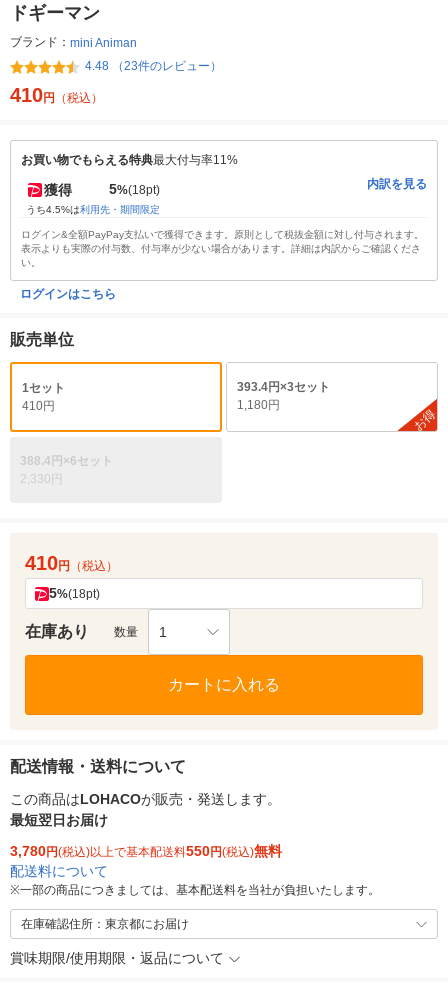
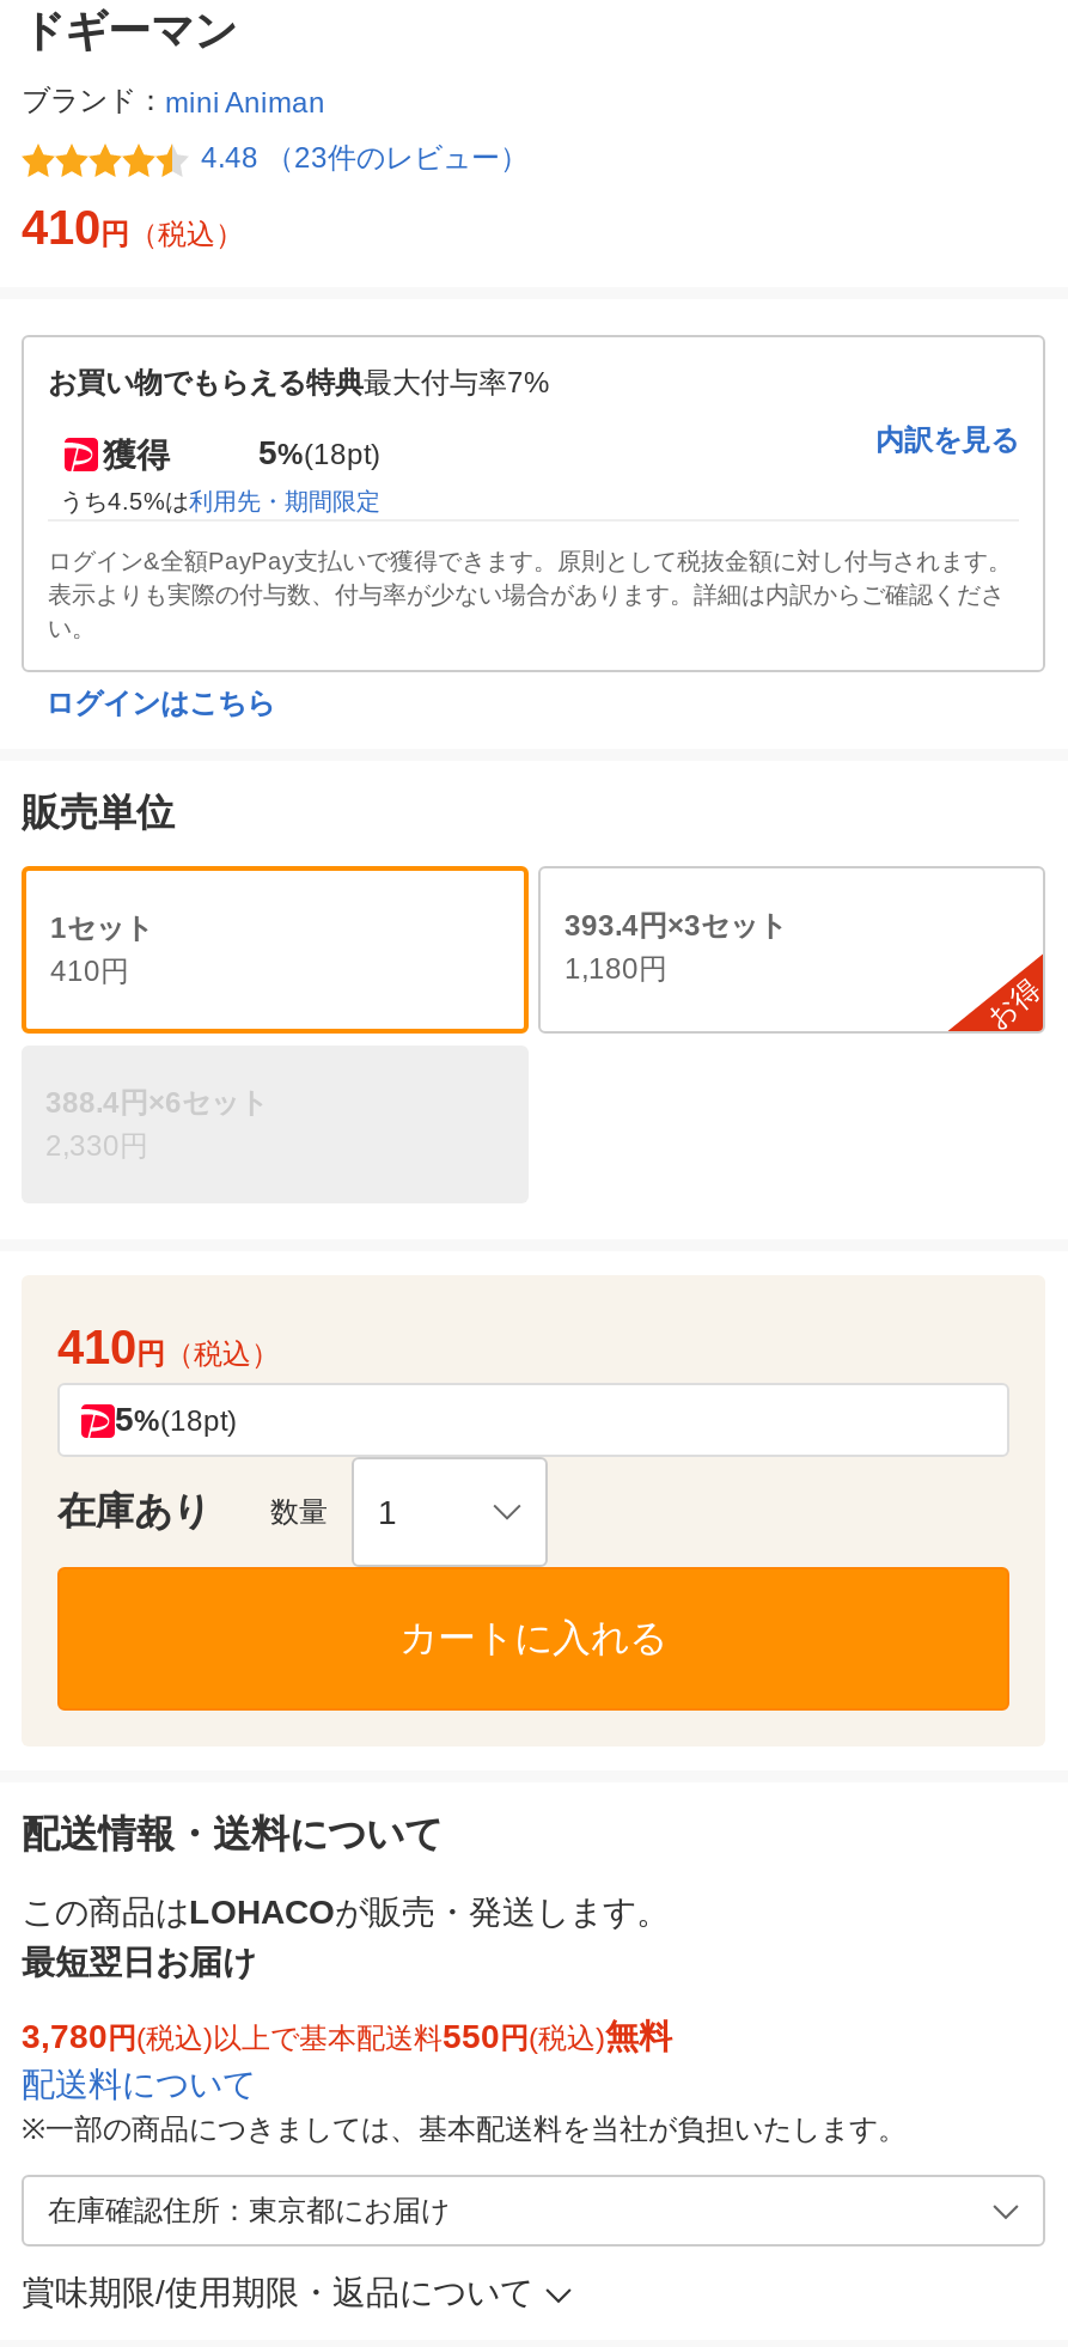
[21,153,238,167] お買い物でもらえる特典最大付与率11% -> [48,367,550,400] お買い物でもらえる特典最大付与率7%

